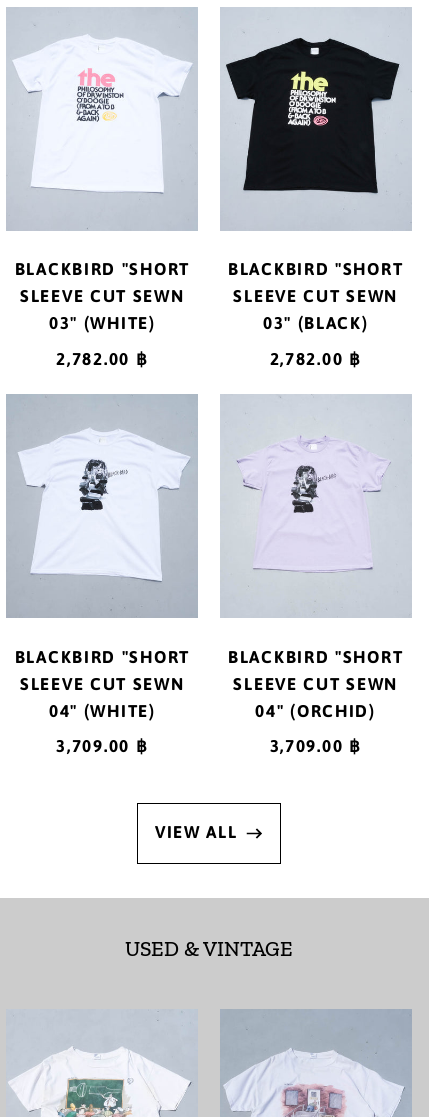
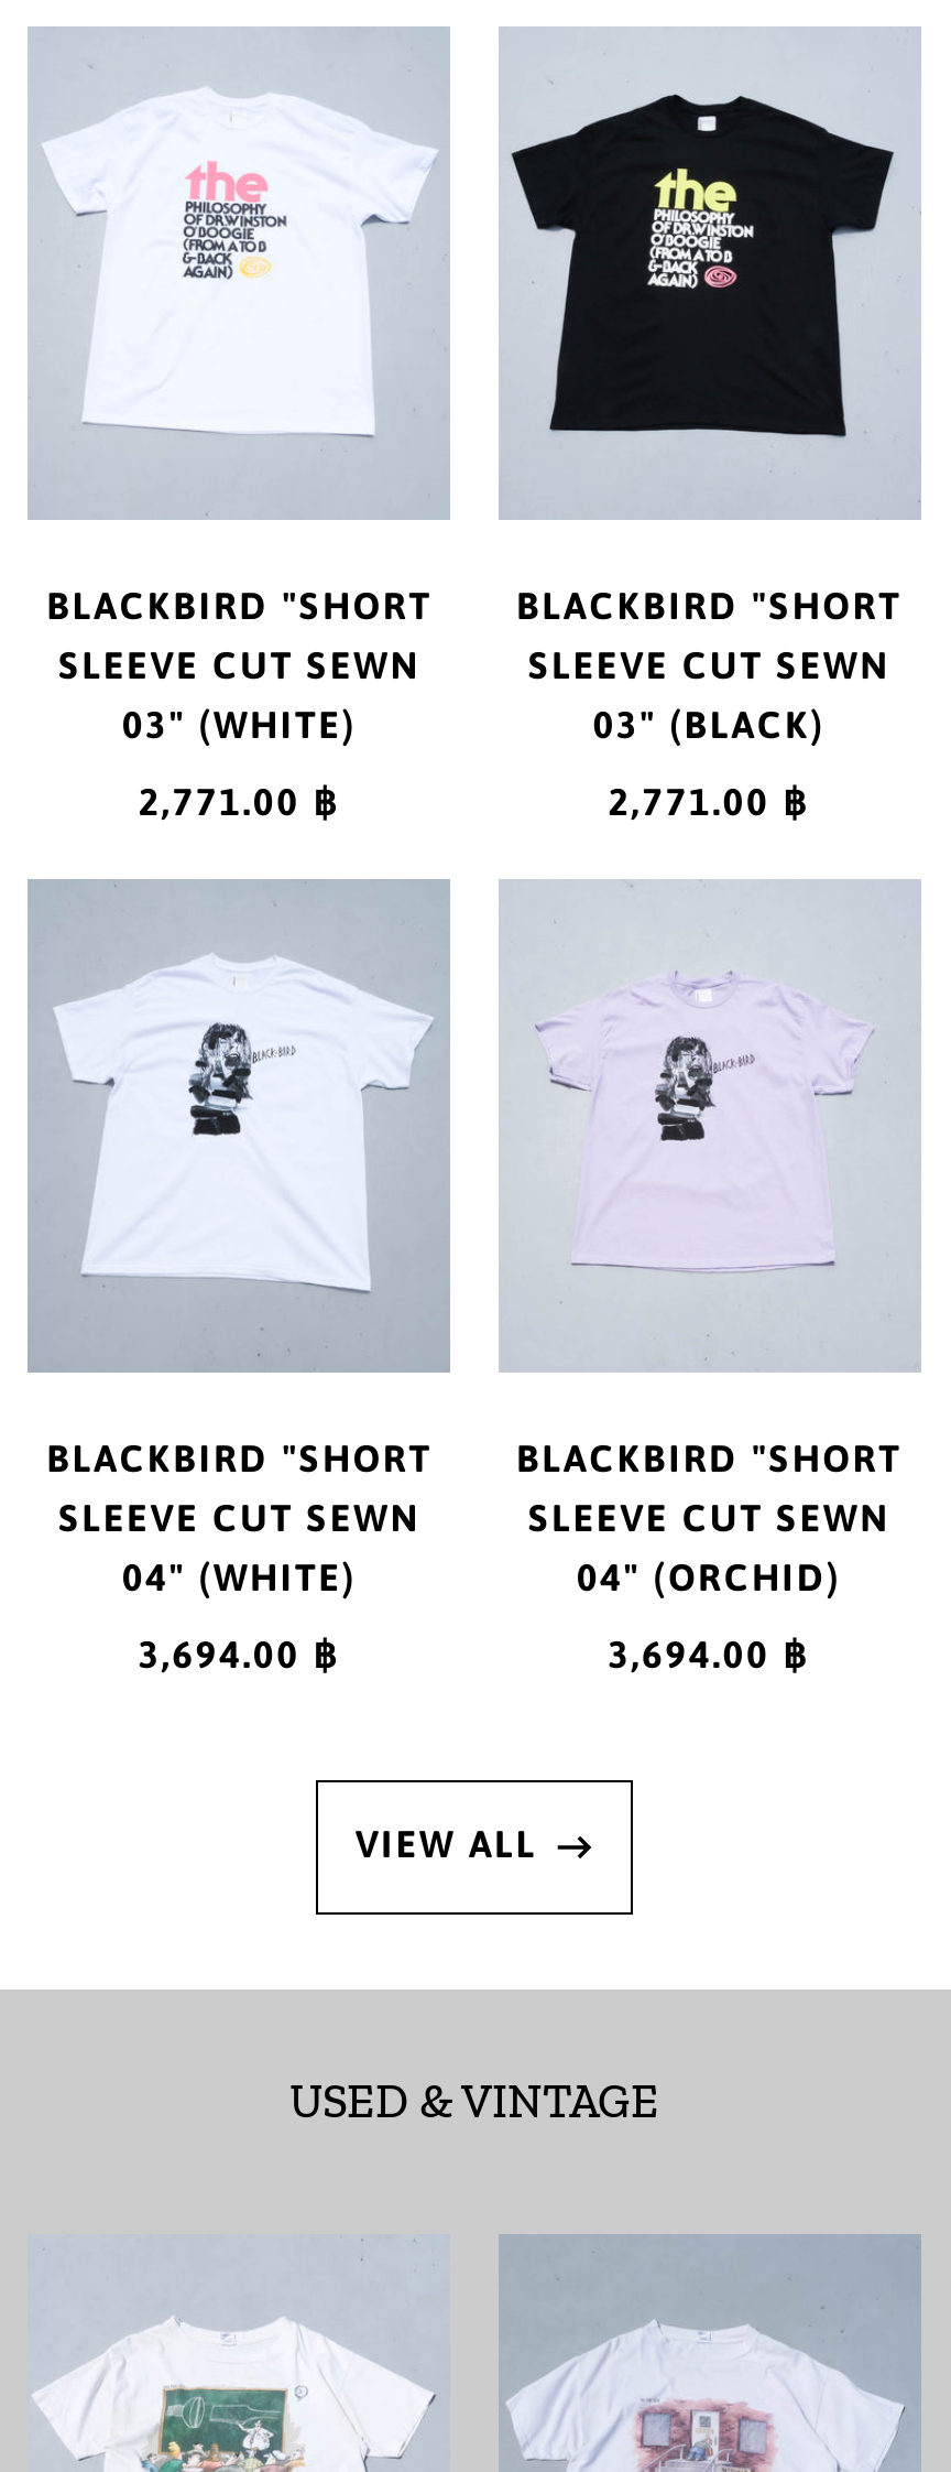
[56,349,148,369] 2,782.00 ฿ -> [138,780,341,824] 2,771.00 ฿
[270,349,362,369] 2,782.00 ฿ -> [608,780,811,824] 2,771.00 ฿
[56,736,148,756] 3,709.00 ฿ -> [138,1633,341,1677] 3,694.00 ฿
[270,736,362,756] 3,709.00 ฿ -> [608,1633,811,1677] 3,694.00 ฿

